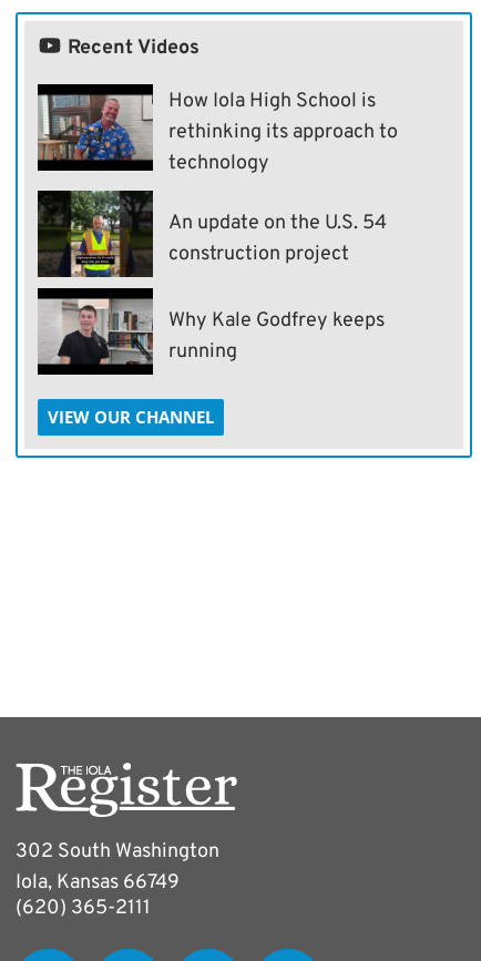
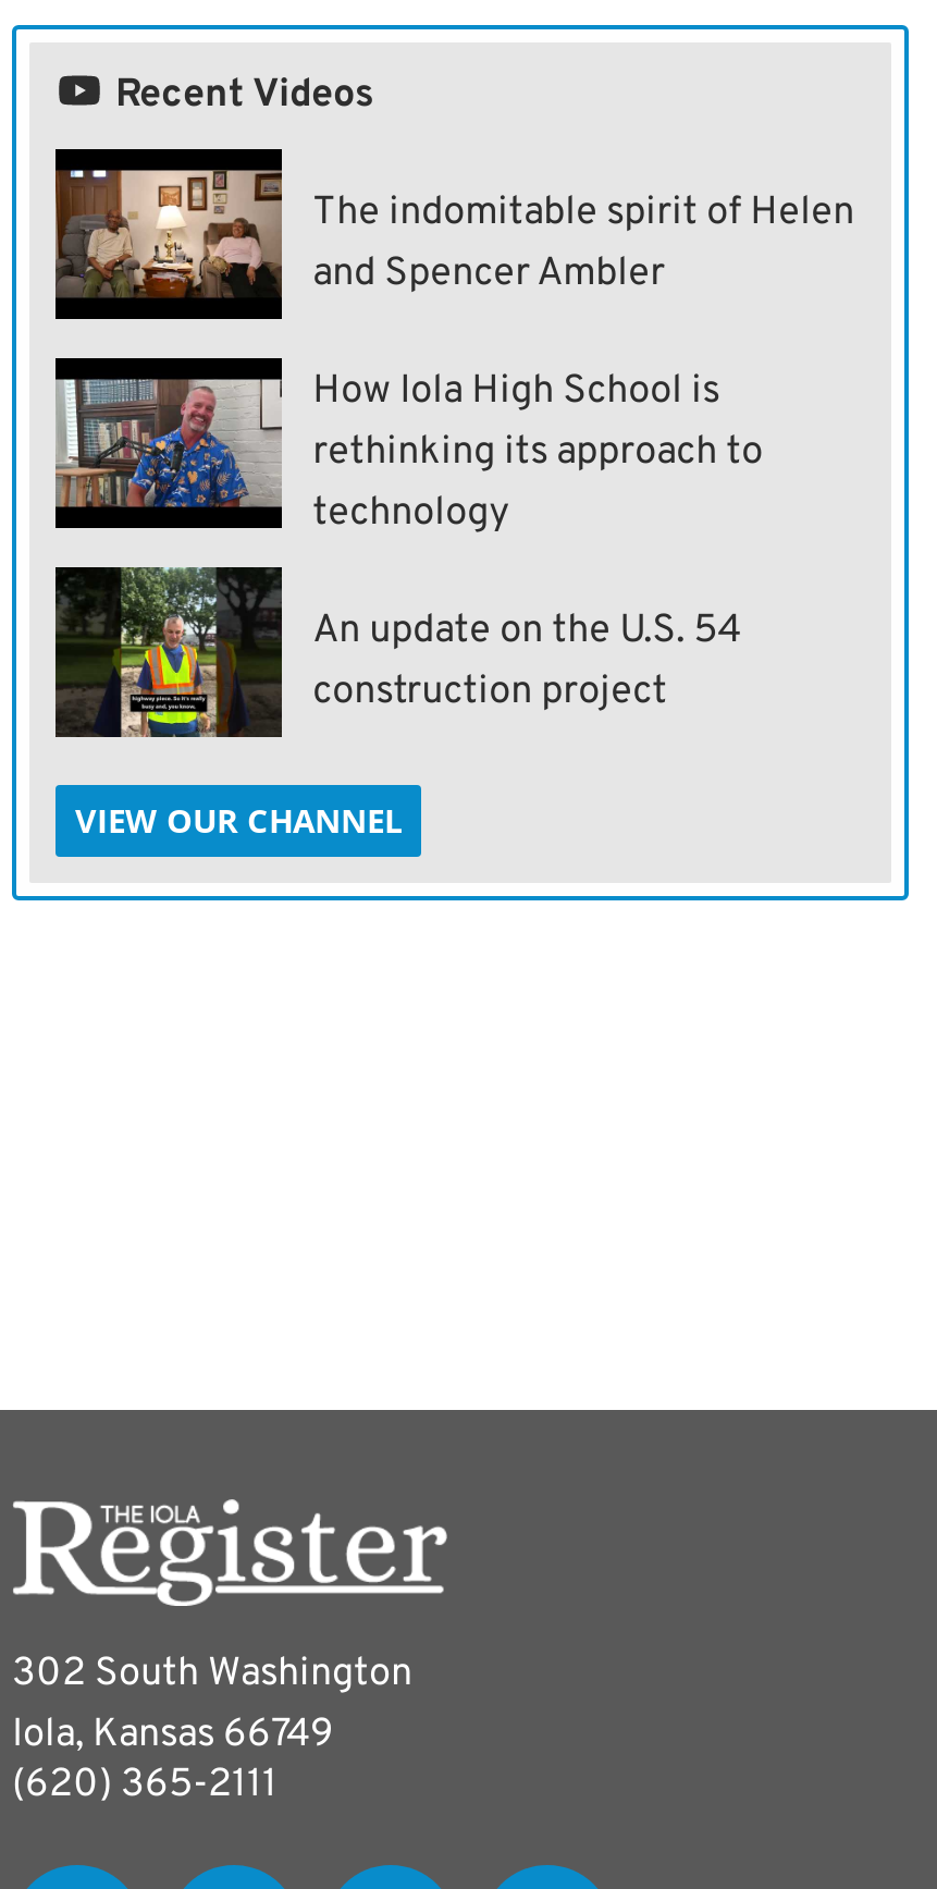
none -> [53,147,855,321] [image] | The indomitable spirit of Helen | and Spencer Ambler
moved [37,89,398,267] -> [53,367,763,718]: [image] | How Iola High School is | rethinking its approach to | technology | An update on the U.S. 54 | construction project
[38,287,385,375] [image] | Why Kale Godfrey keeps | running -> none

